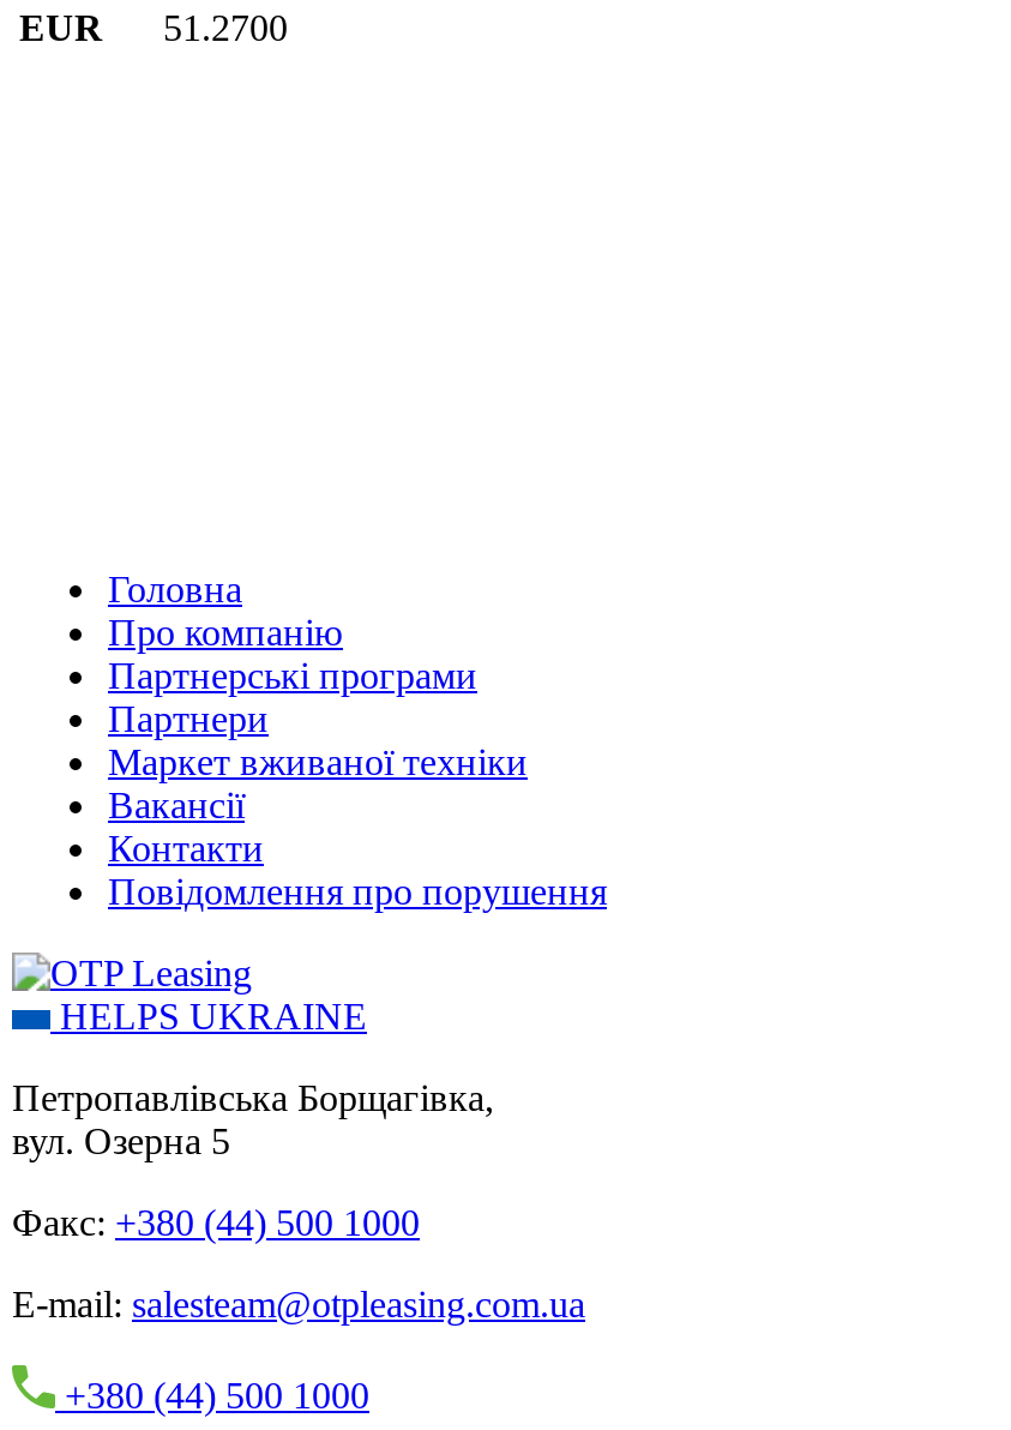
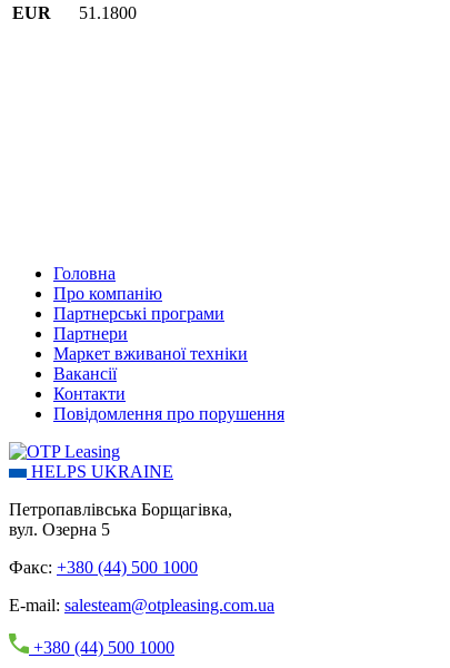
[19,7,288,48] EUR 51.2700 -> [12,3,137,22] EUR 51.1800

